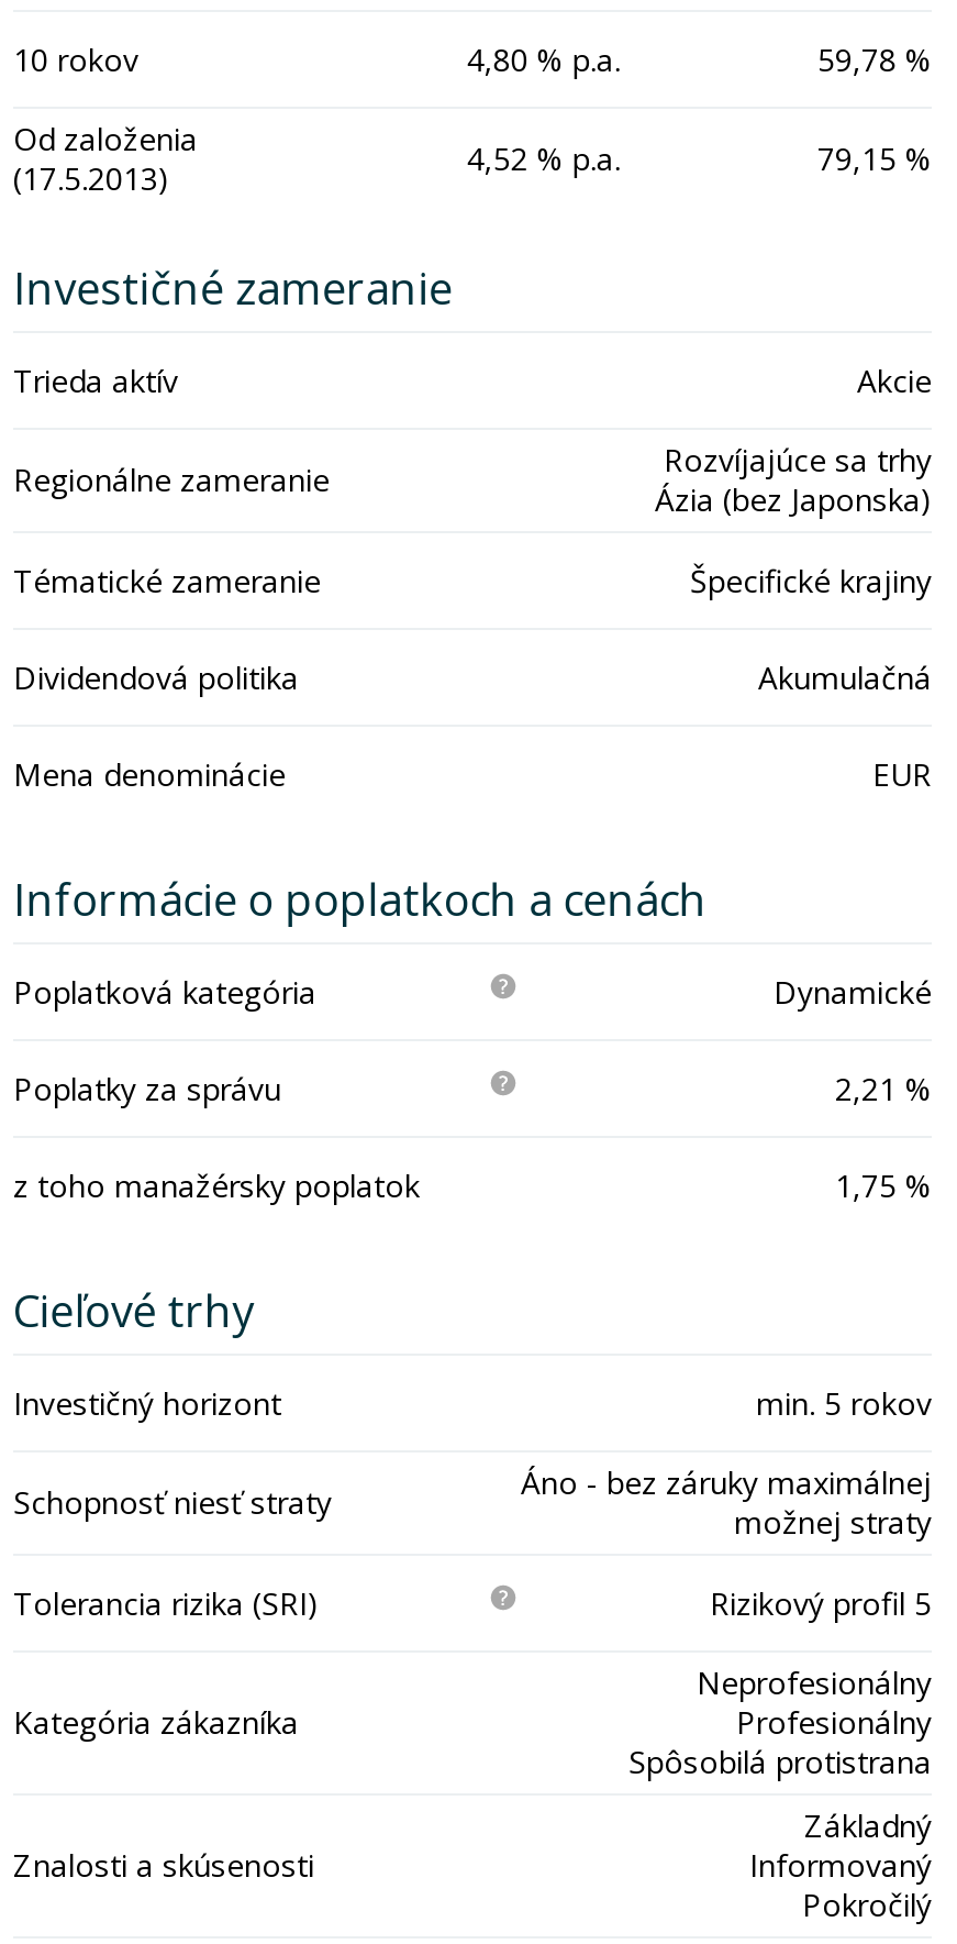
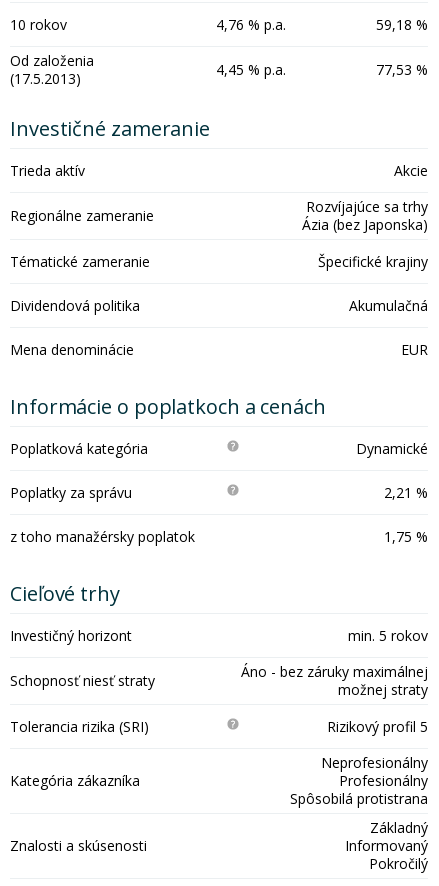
[467,37,621,79] 4,80 % p.a. -> [216,14,286,33] 4,76 % p.a.
[817,37,932,79] 59,78 % -> [376,14,428,33] 59,18 %
[467,137,621,179] 4,52 % p.a. -> [216,60,286,79] 4,45 % p.a.
[817,137,932,179] 79,15 % -> [376,60,428,79] 77,53 %

